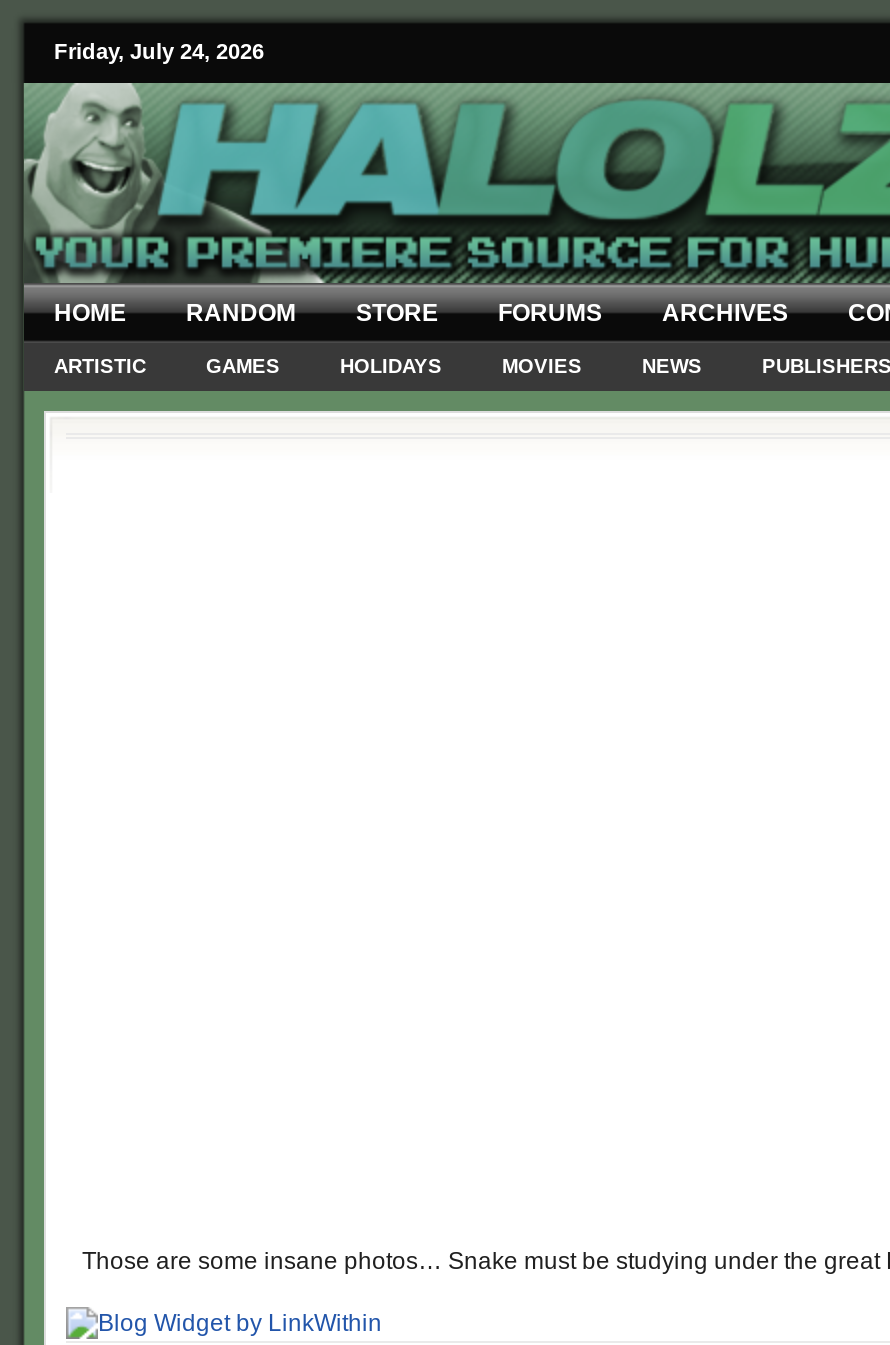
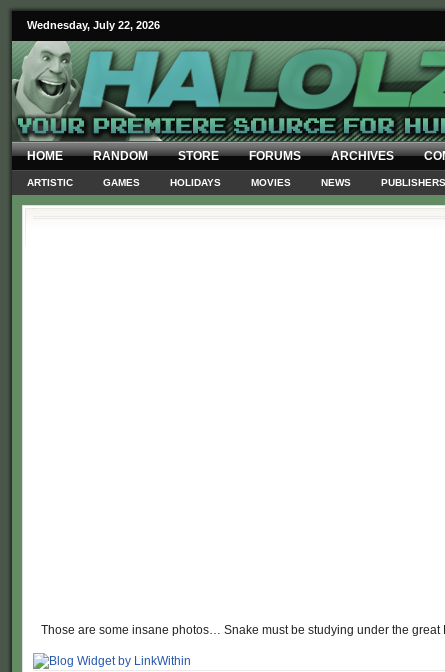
[54,39,264,63] Friday, July 24, 2026 -> [27,19,160,31] Wednesday, July 22, 2026

